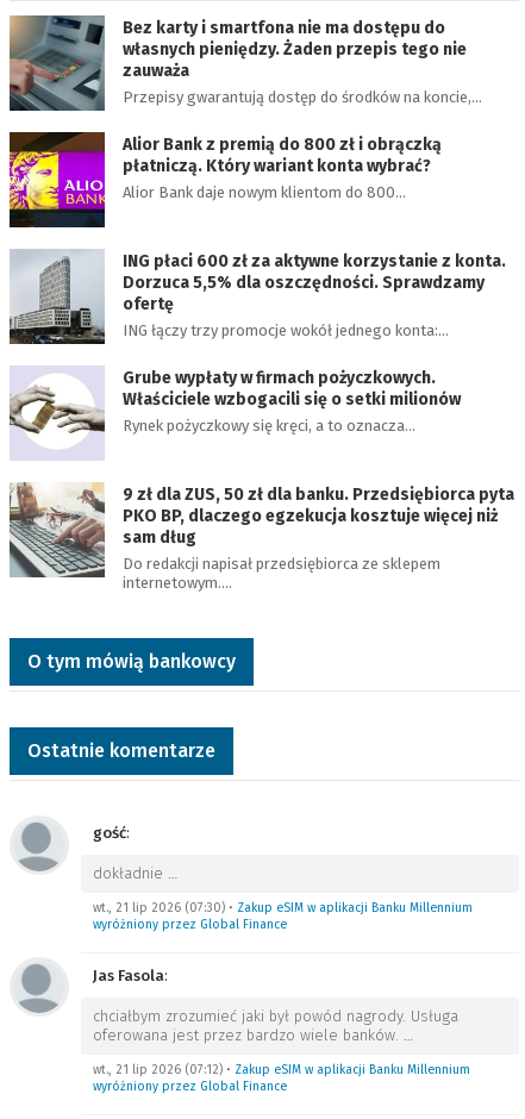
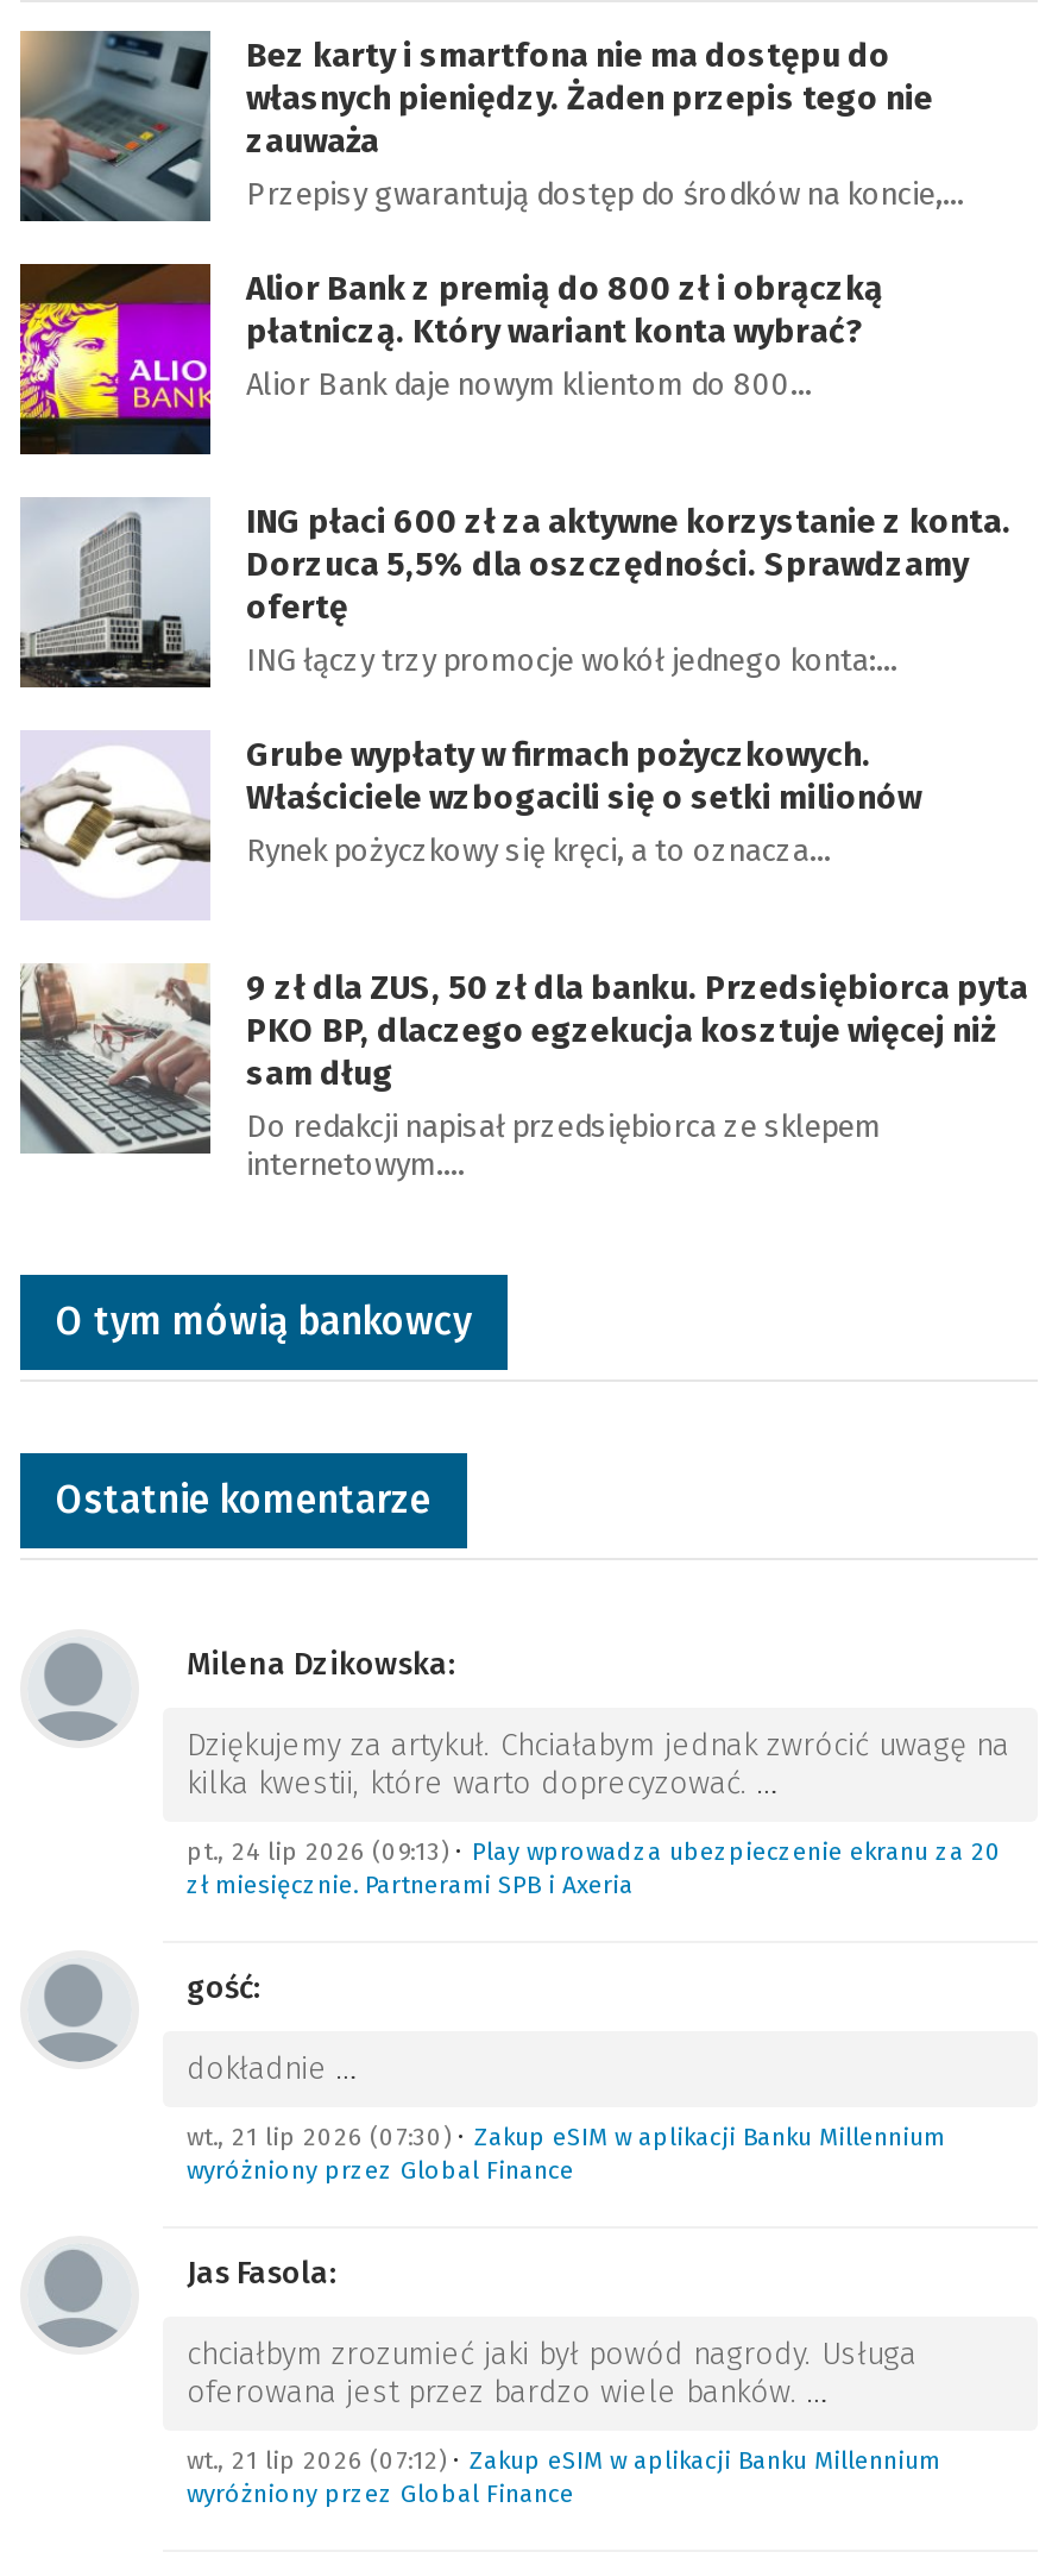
none -> [187,1646,1009,1900] Milena Dzikowska: | Dziękujemy za artykuł. Chciałabym jednak zwrócić uwagę na | kilka kwestii, które warto doprecyzować. … | pt., 24 lip 2026 (09:13) • Play wprowadza ubezpieczenie ekranu za 20 | zł miesięcznie. Partnerami SPB i Axeria

